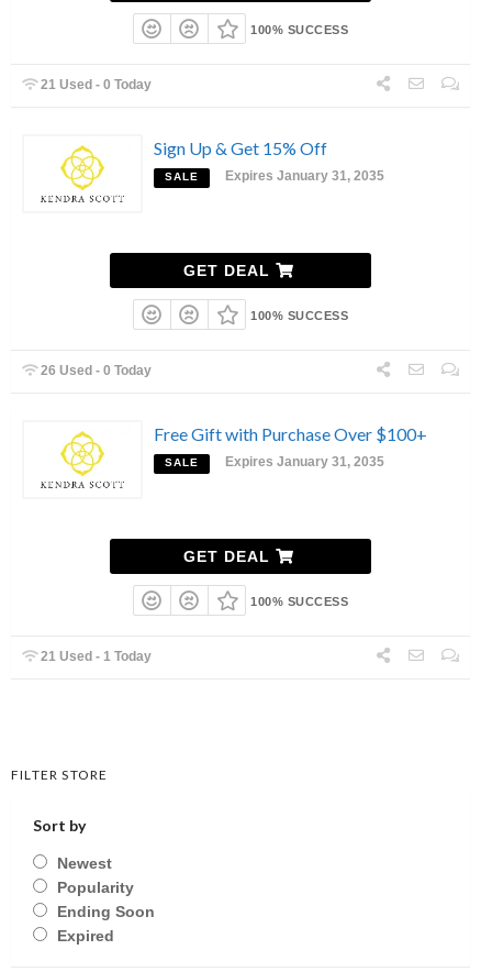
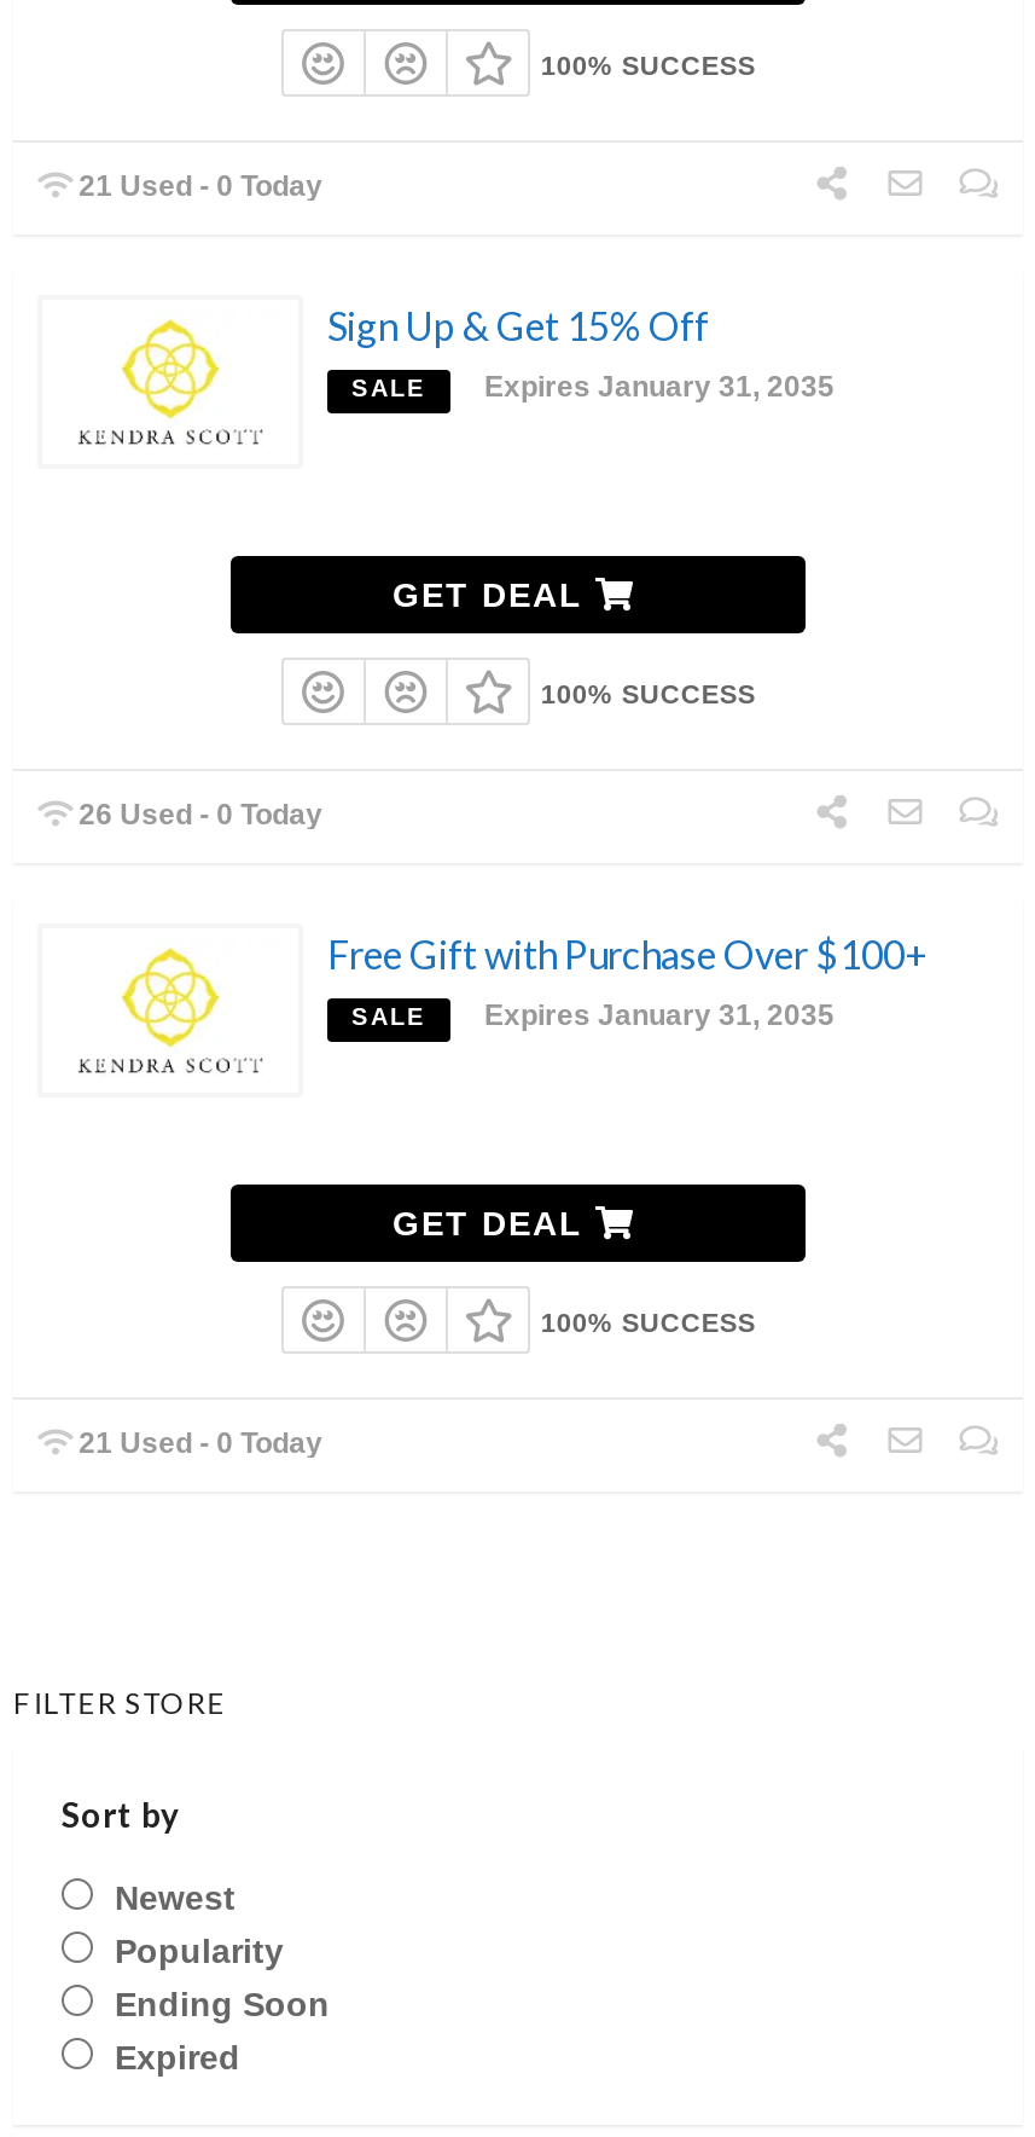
[38,649,152,665] 21 Used - 1 Today -> [72,1427,323,1461] 21 Used - 0 Today

